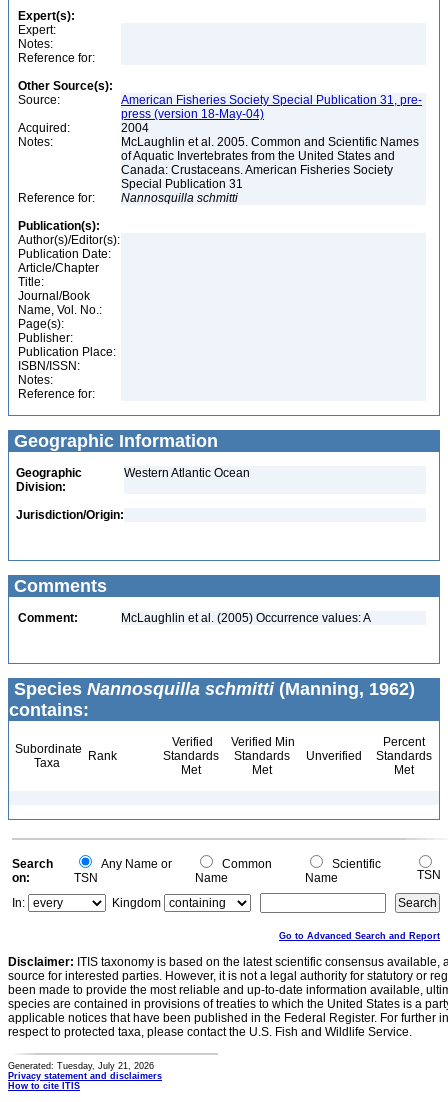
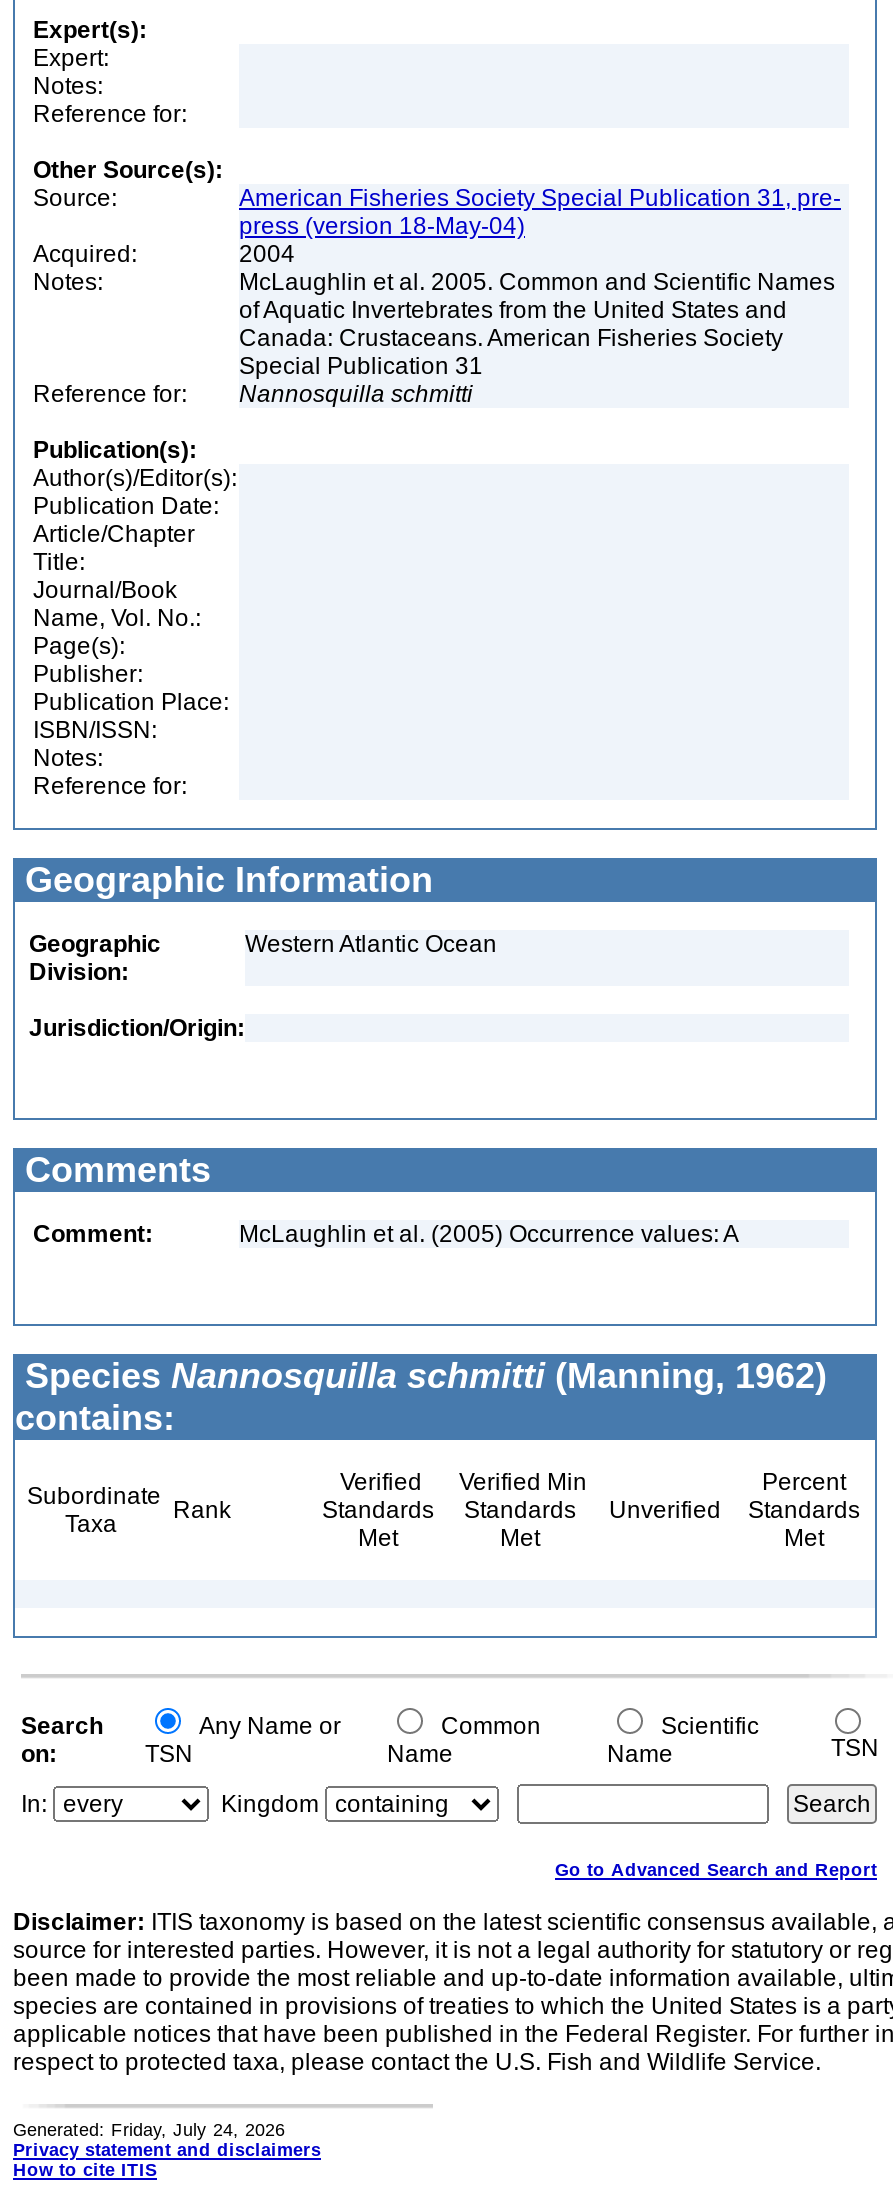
[8,1061,154,1071] Generated: Tuesday, July 21, 2026 -> [13,2120,285,2140] Generated: Friday, July 24, 2026

